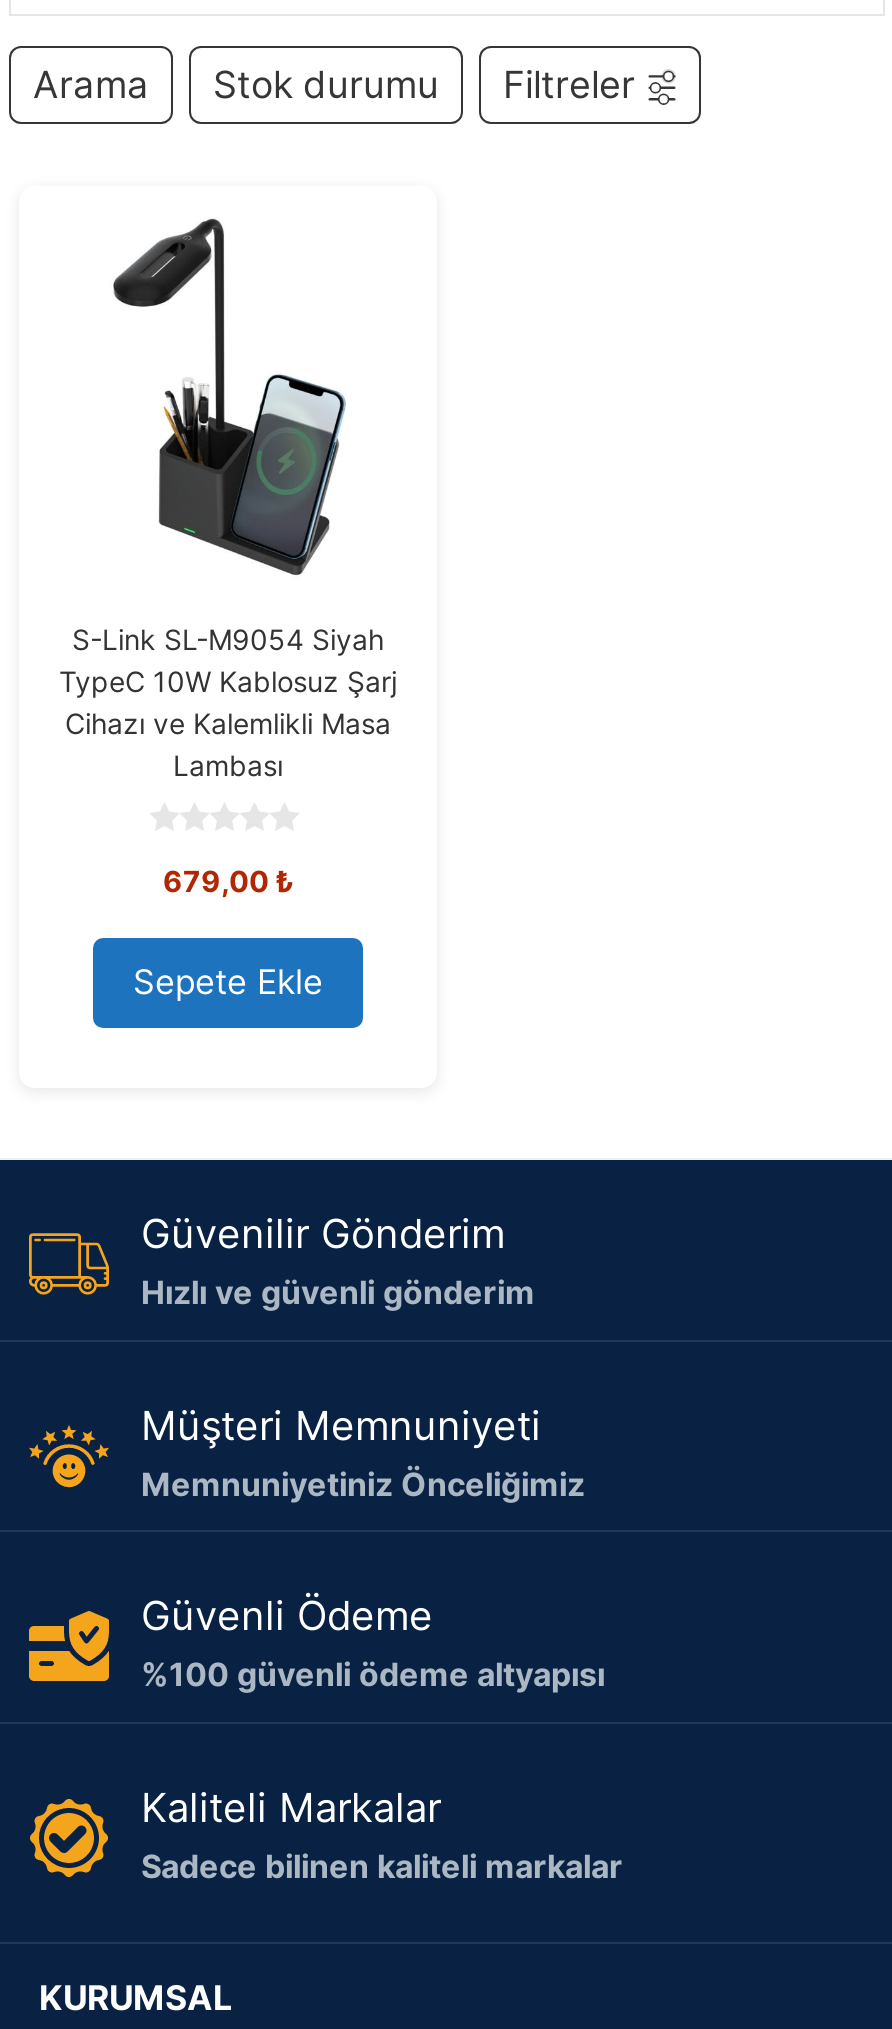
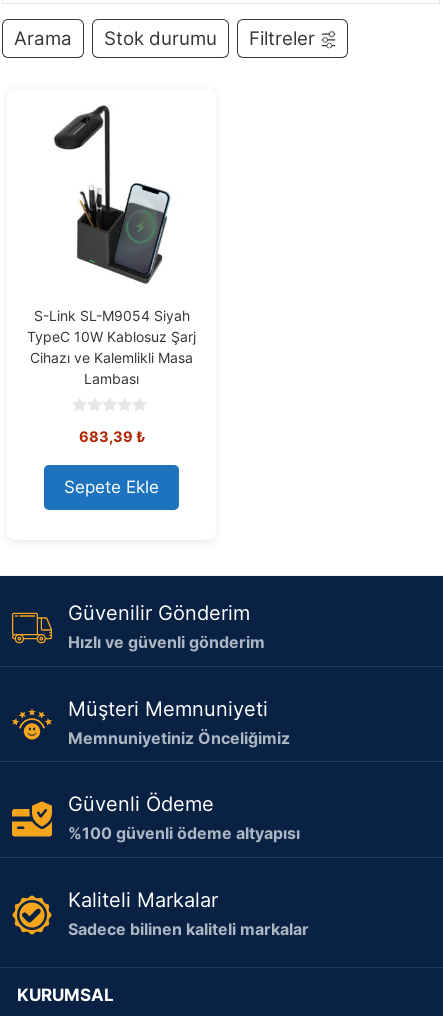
[163,864,293,900] 679,00 ₺ -> [78,428,144,446] 683,39 ₺

